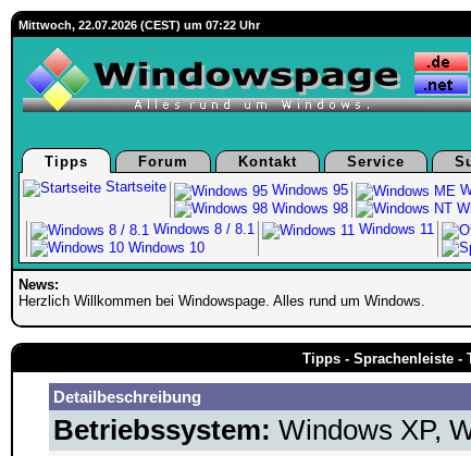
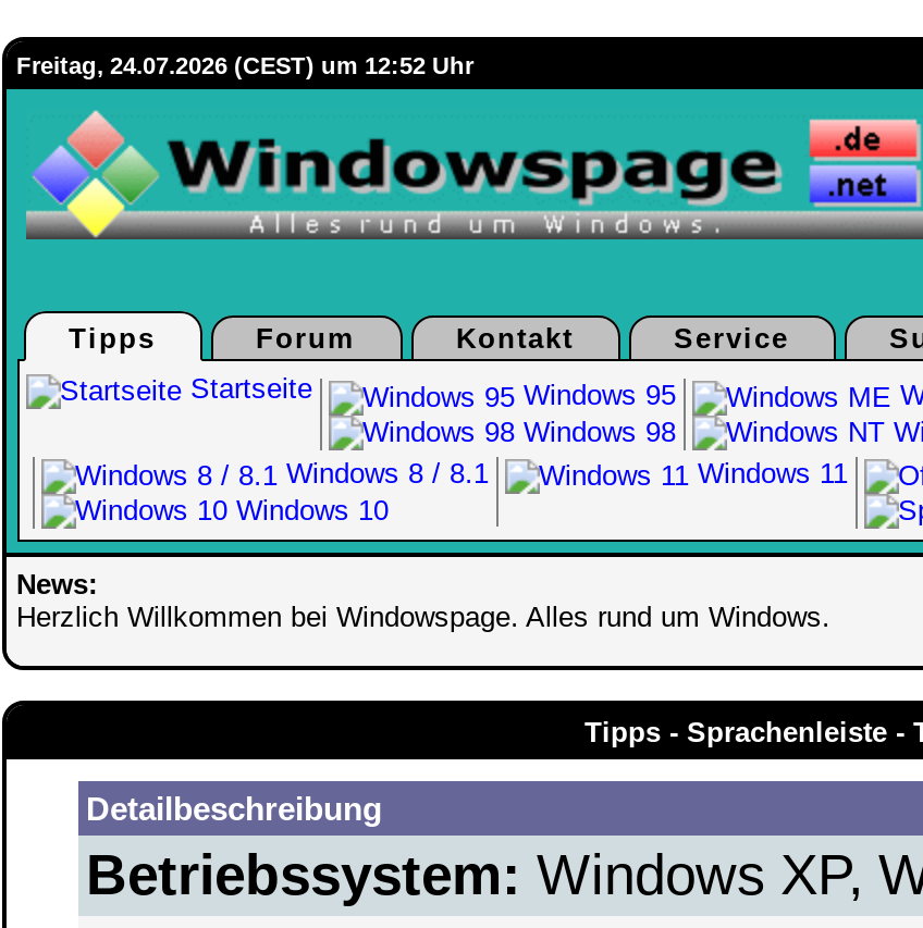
[18,19,259,32] Mittwoch, 22.07.2026 (CEST) um 07:22 Uhr -> [16,52,473,78] Freitag, 24.07.2026 (CEST) um 12:52 Uhr

